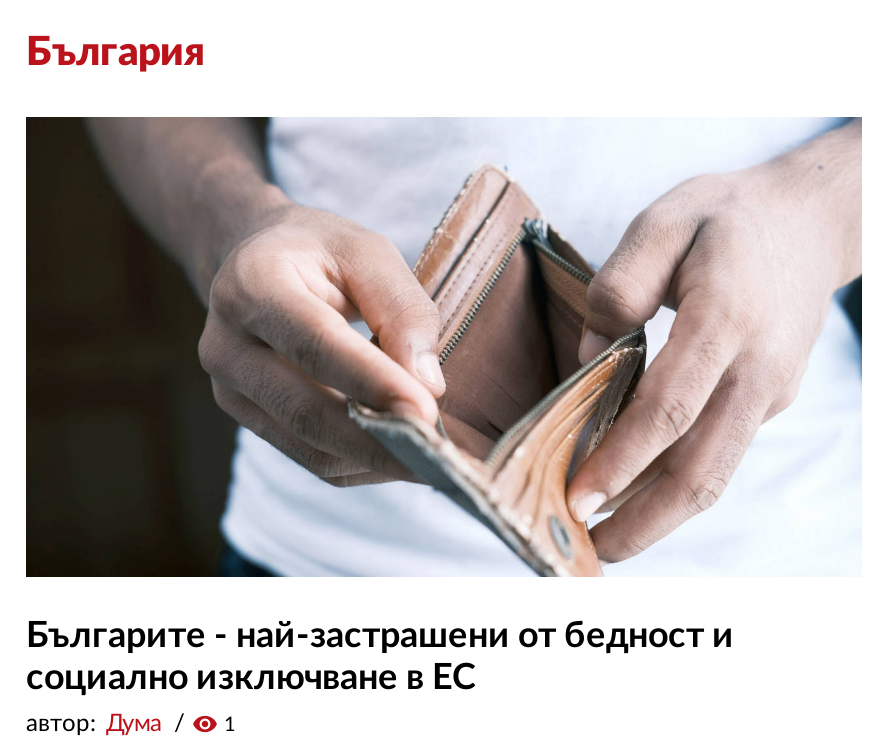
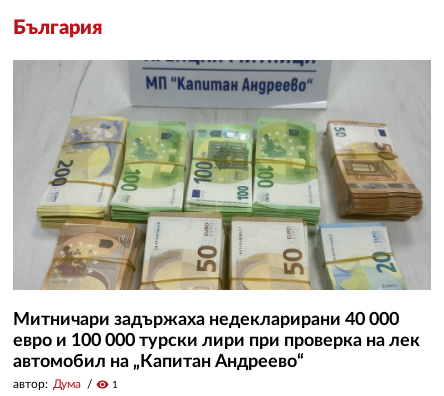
[26,117,862,696] [image] | Българите - най-застрашени от бедност и | социално изключване в ЕС -> [13,59,431,371] [image] | Митничари задържаха недекларирани 40 000 | евро и 100 000 турски лири при проверка на лек | автомобил на „Капитан Андреево“

